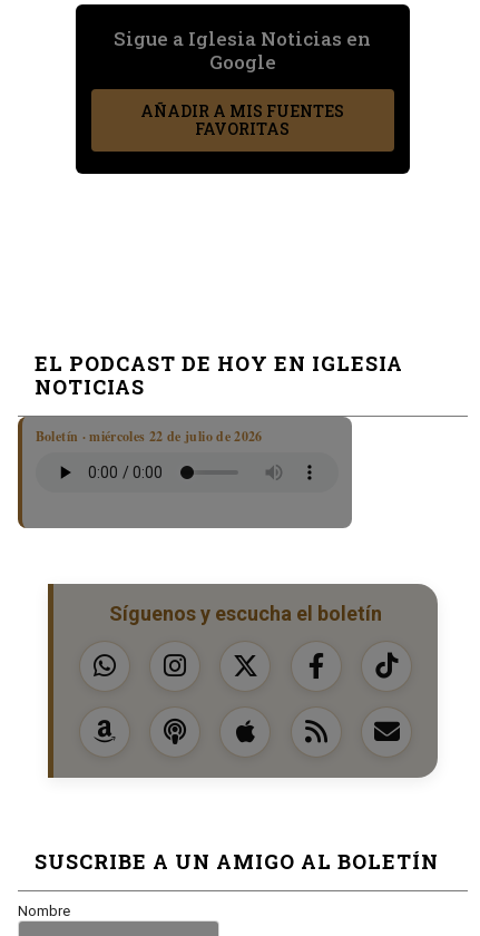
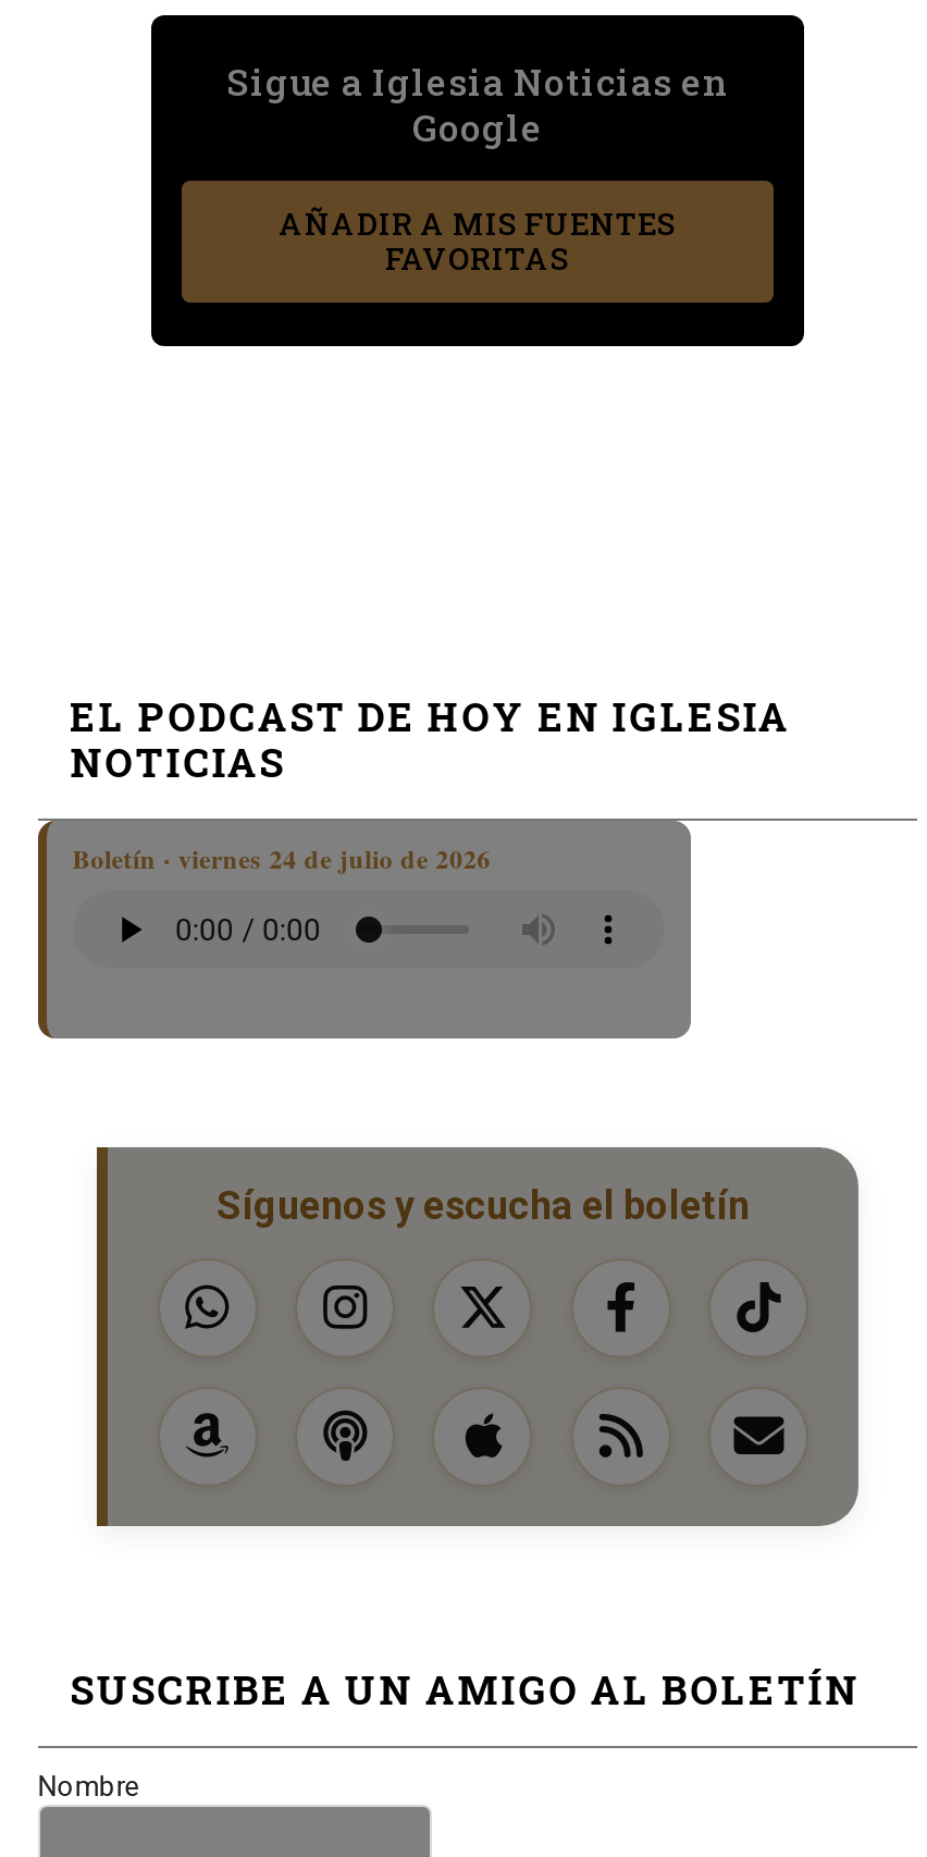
[35,426,263,445] Boletín · miércoles 22 de julio de 2026 -> [72,839,491,876] Boletín · viernes 24 de julio de 2026

